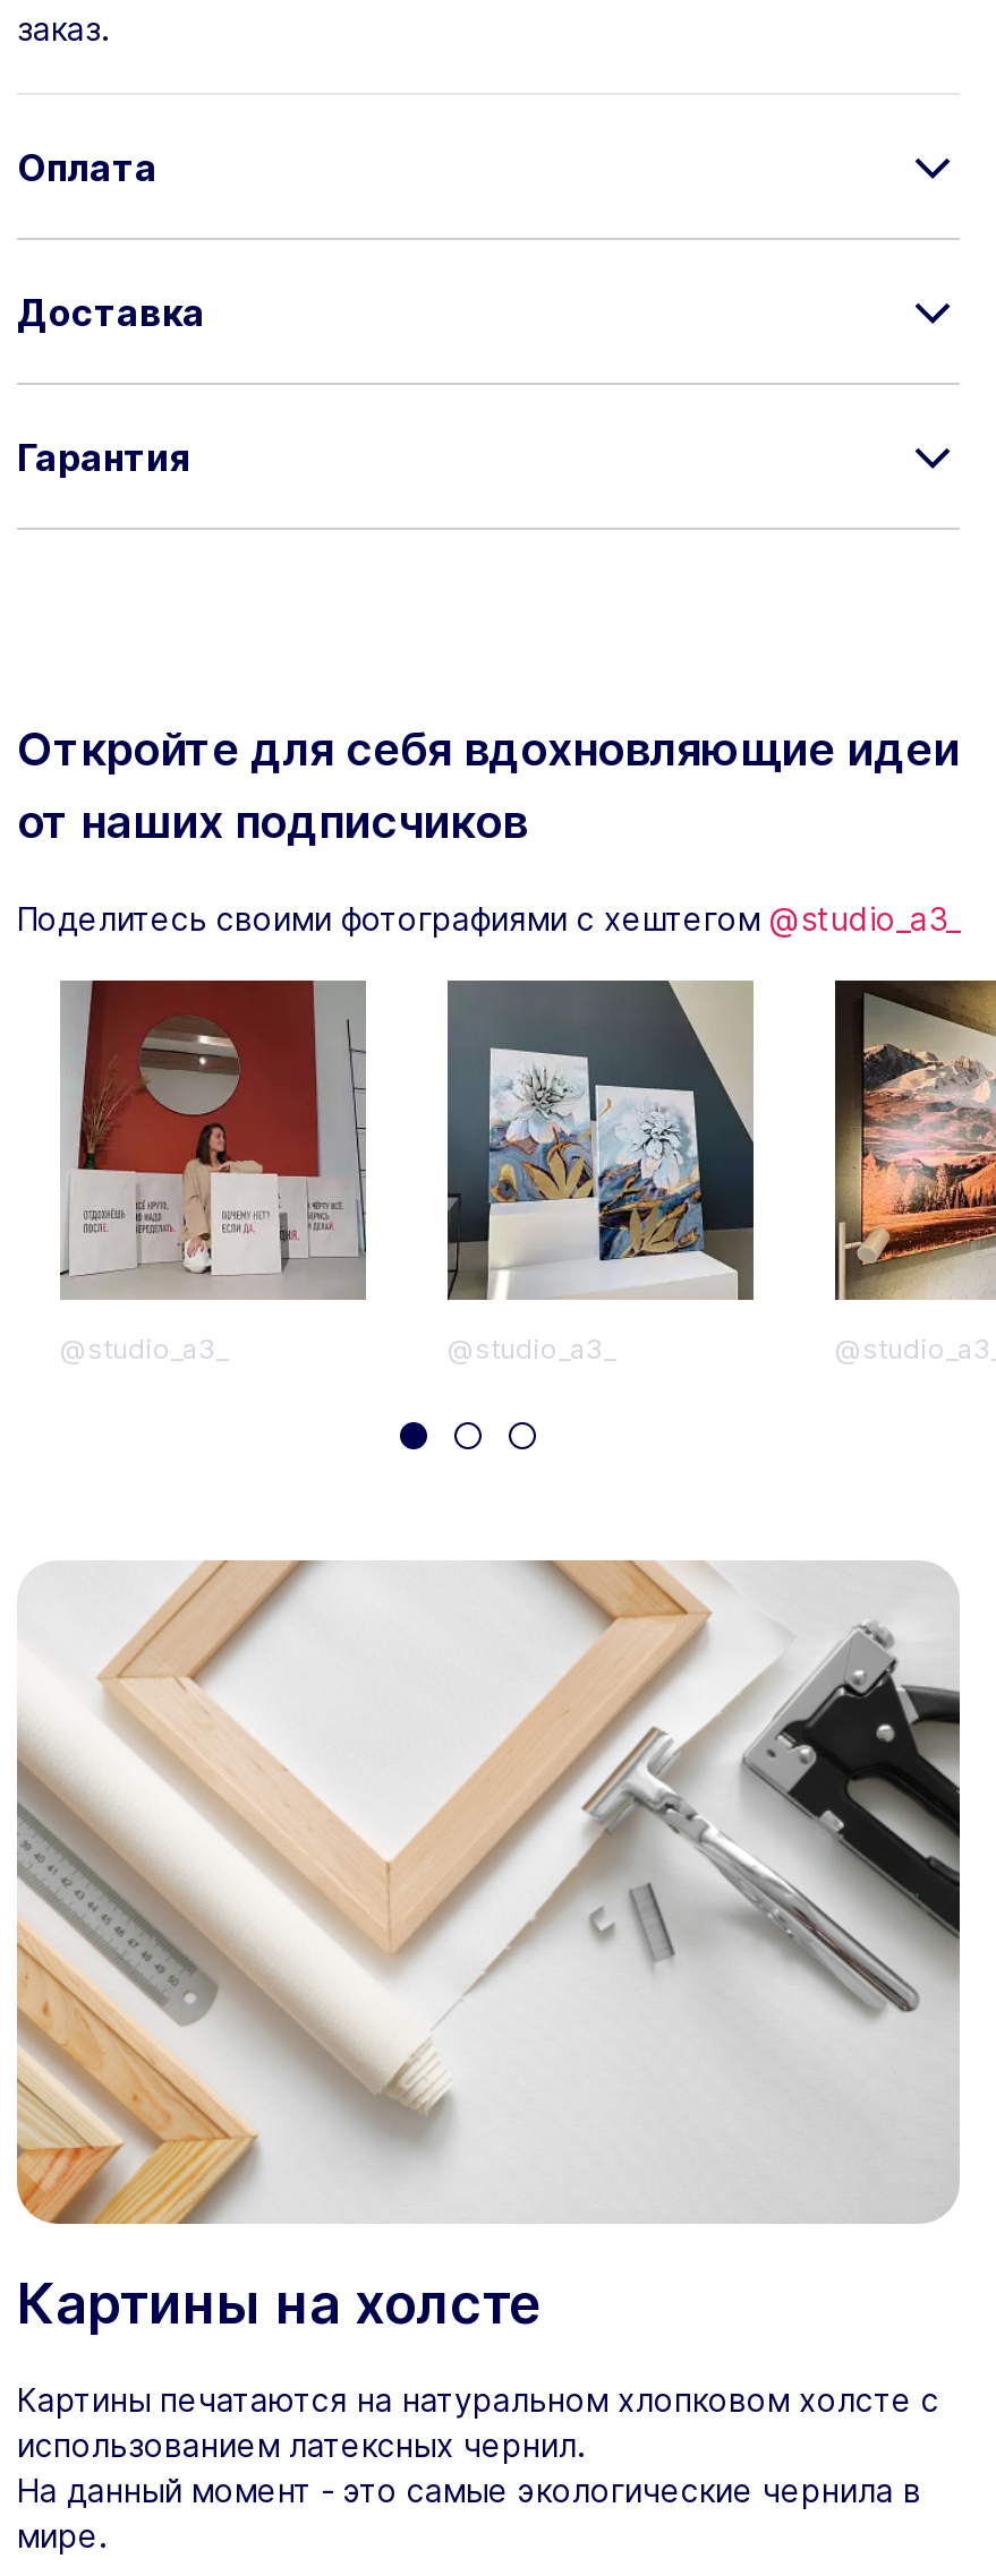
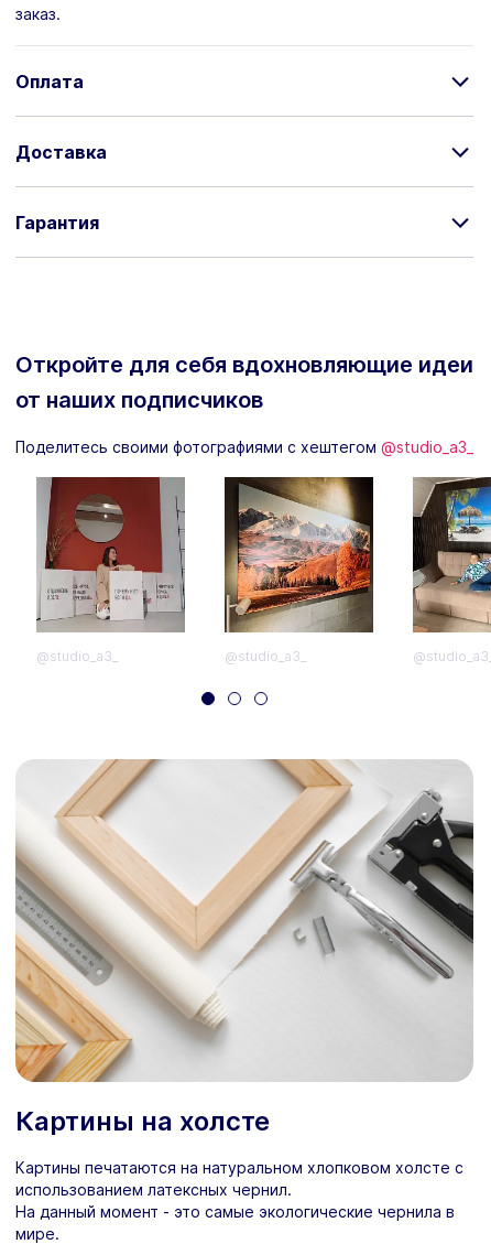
[445,978,756,1300] [image] -> [223,476,373,632] [image]
[833,978,989,1300] [image] -> [412,476,488,632] [image]

